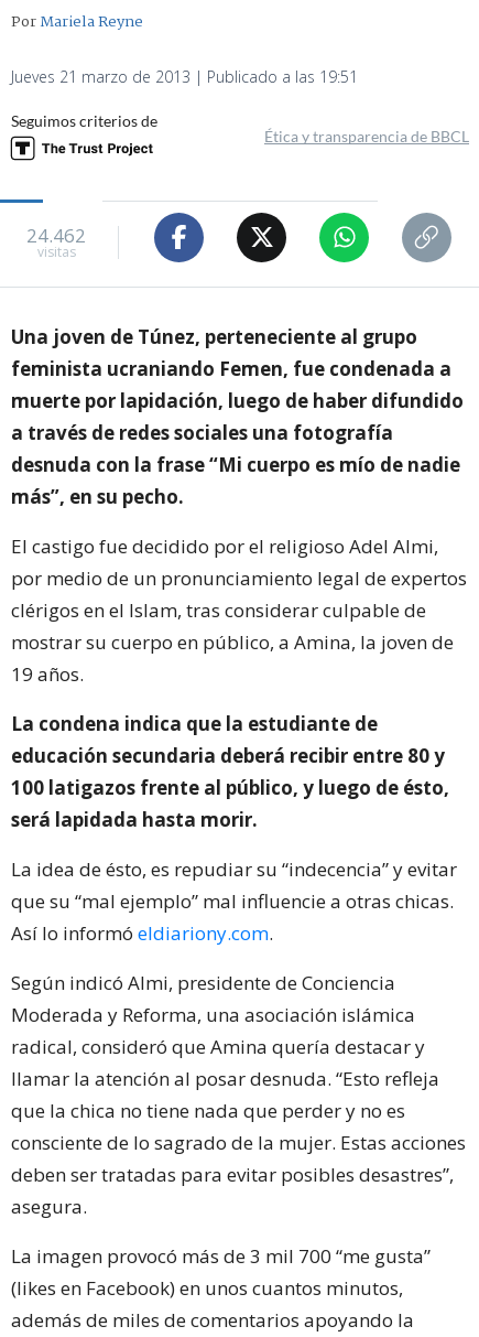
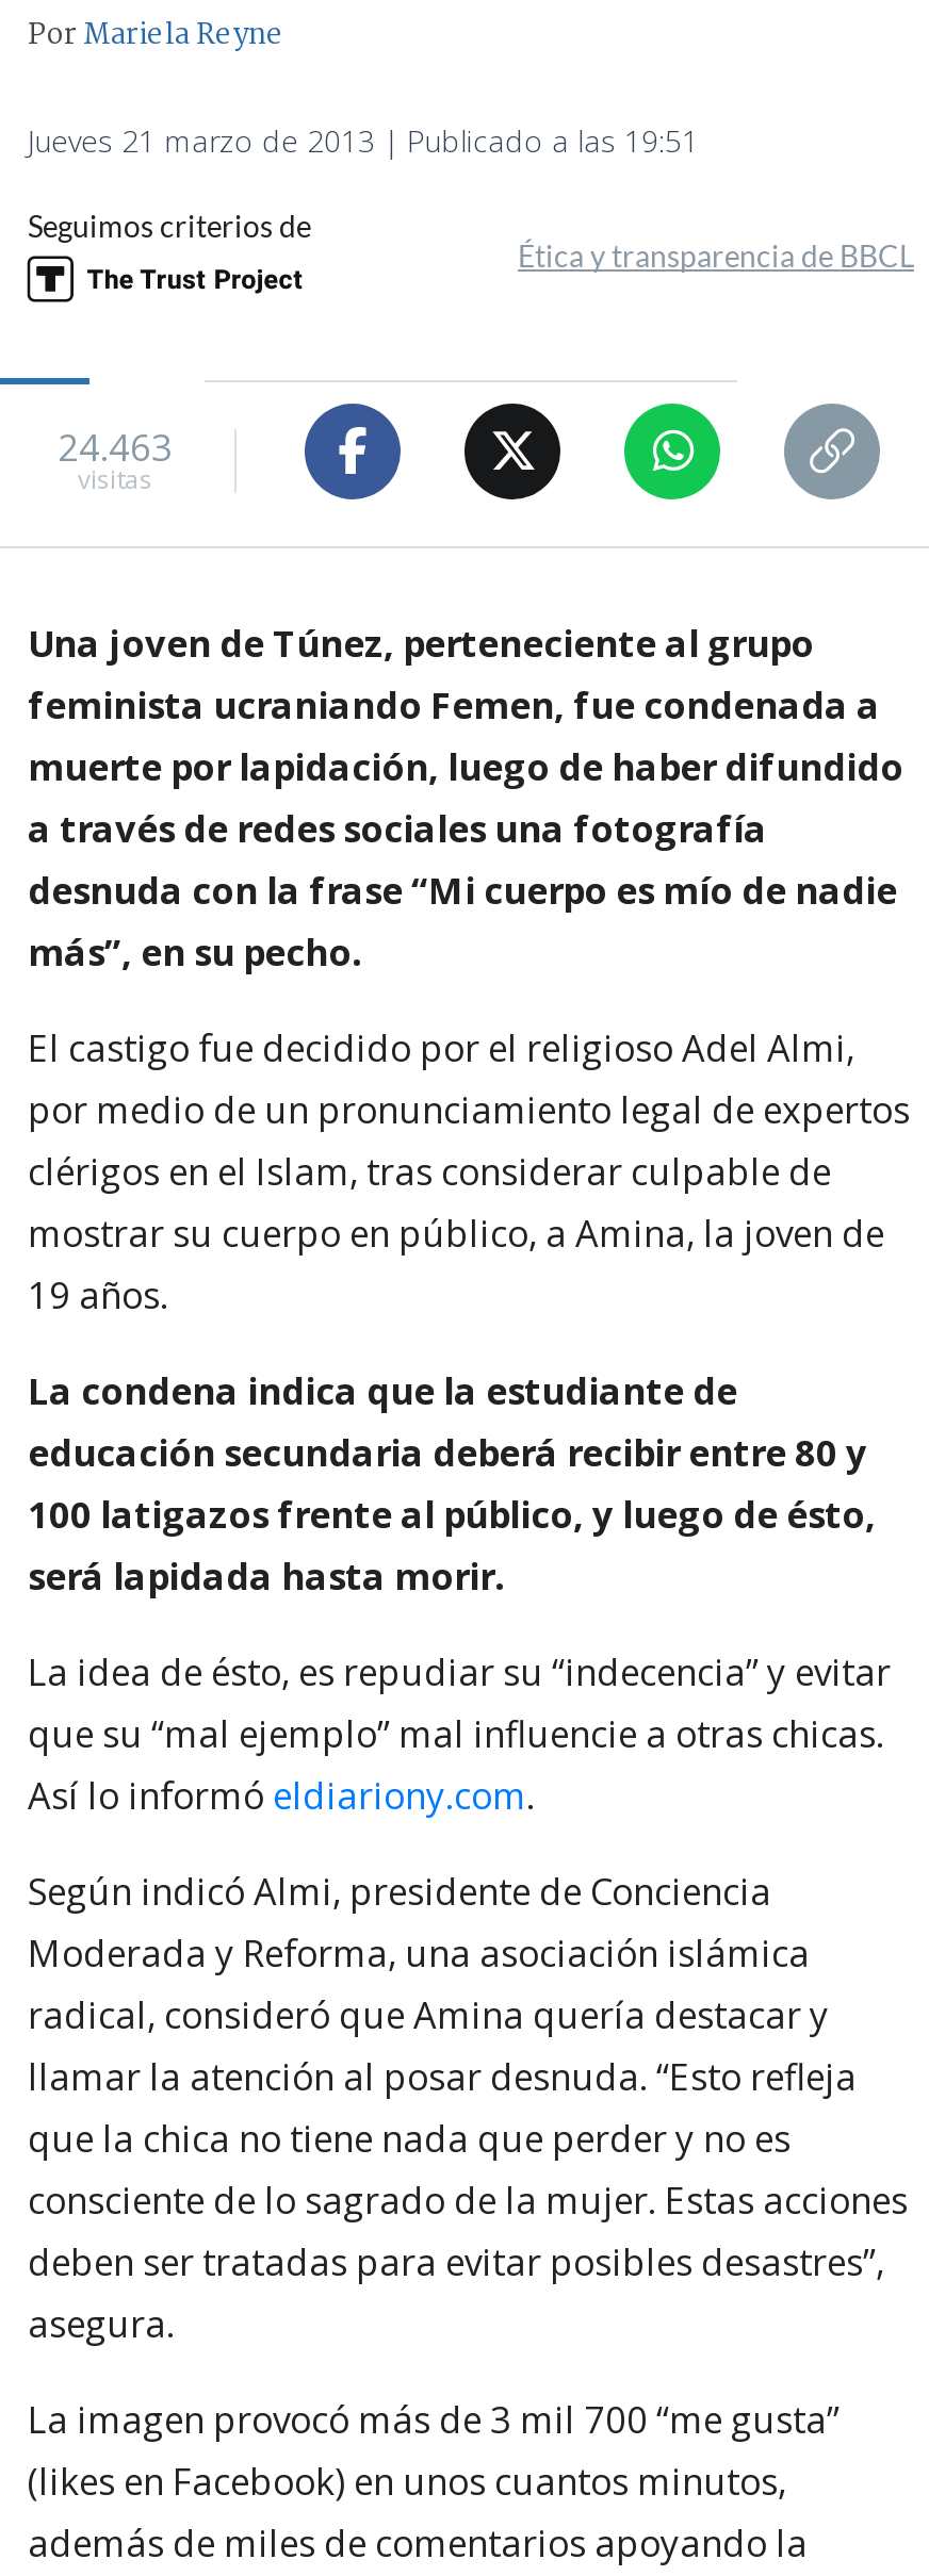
[26,223,86,248] 24.462 -> [58,423,173,472] 24.463

